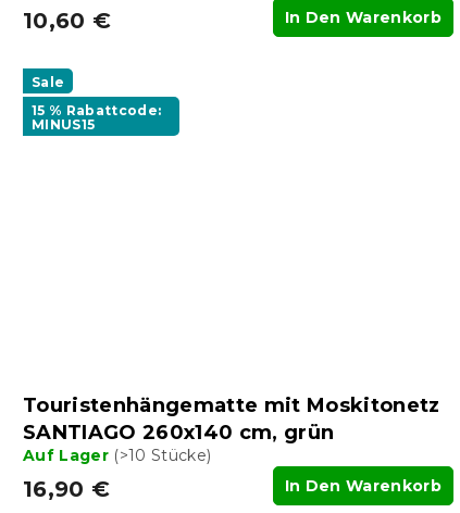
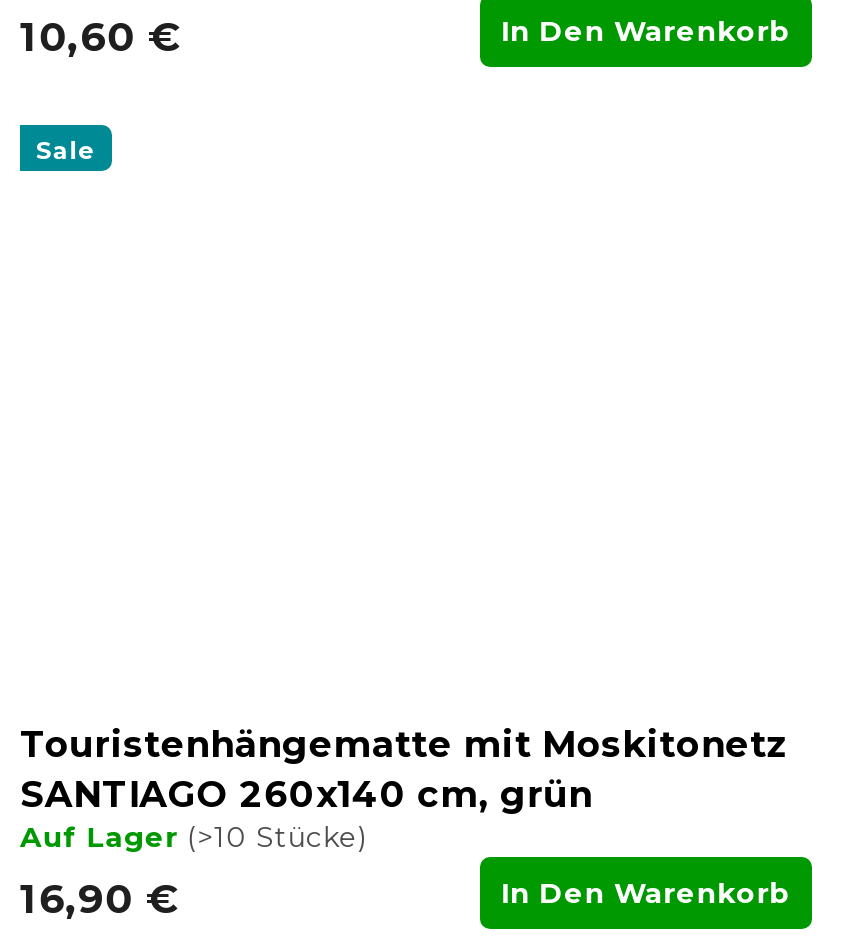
[32,97,181,137] [image] | 15 % Rabattcode: | MINUS15 -> none

